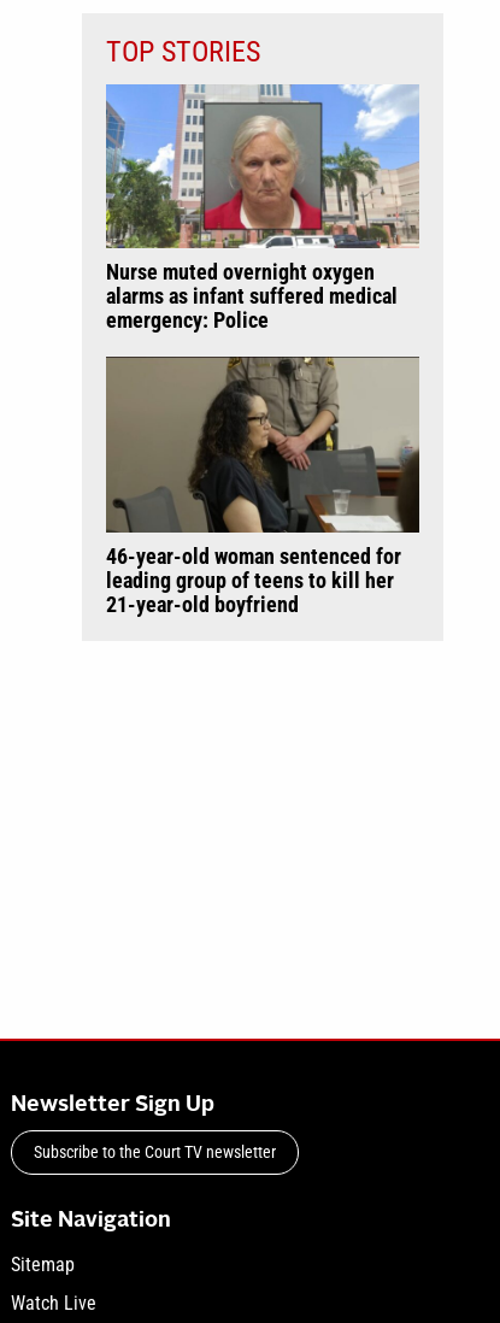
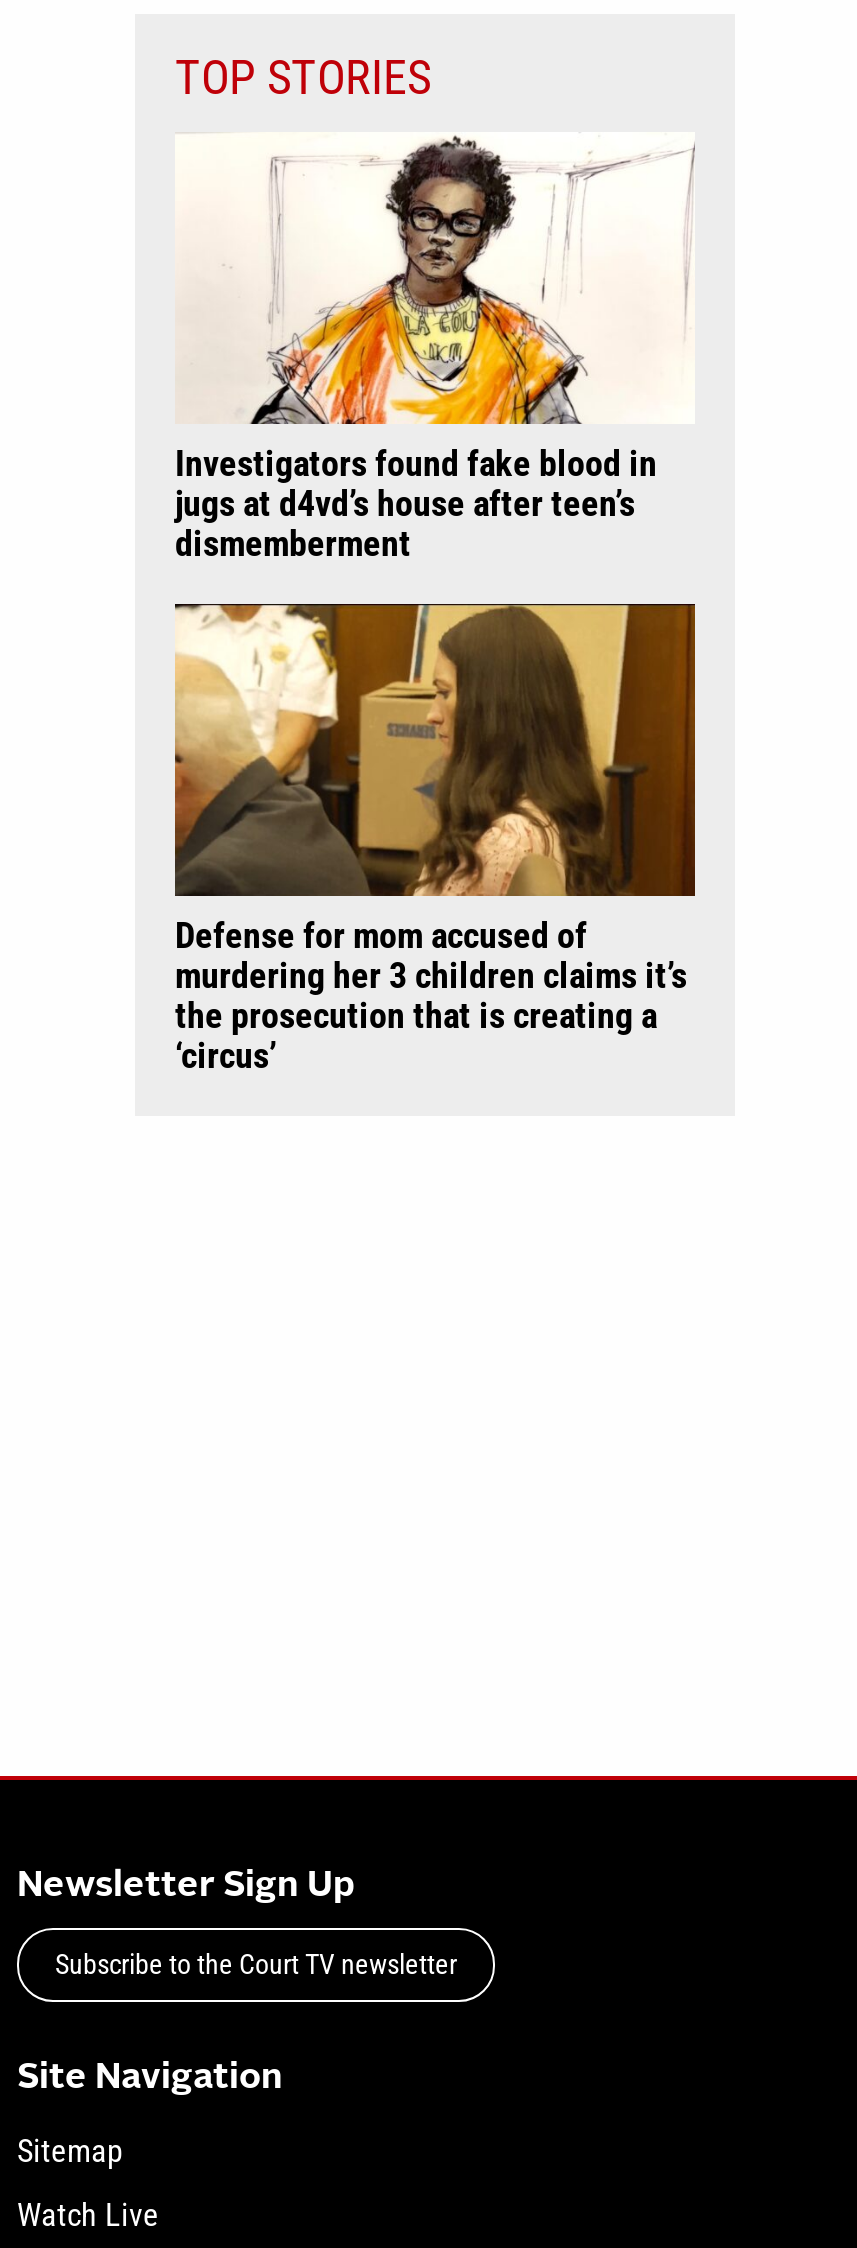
[105,83,420,332] [image] | Nurse muted overnight oxygen | alarms as infant suffered medical | emergency: Police -> [175,135,695,564] [image] | Investigators found fake blood in | jugs at d4vd’s house after teen’s | dismemberment
[105,355,419,617] [image] | 46-year-old woman sentenced for | leading group of teens to kill her | 21-year-old boyfriend -> [175,601,695,1077] [image] | Defense for mom accused of | murdering her 3 children claims it’s | the prosecution that is creating a | ‘circus’

